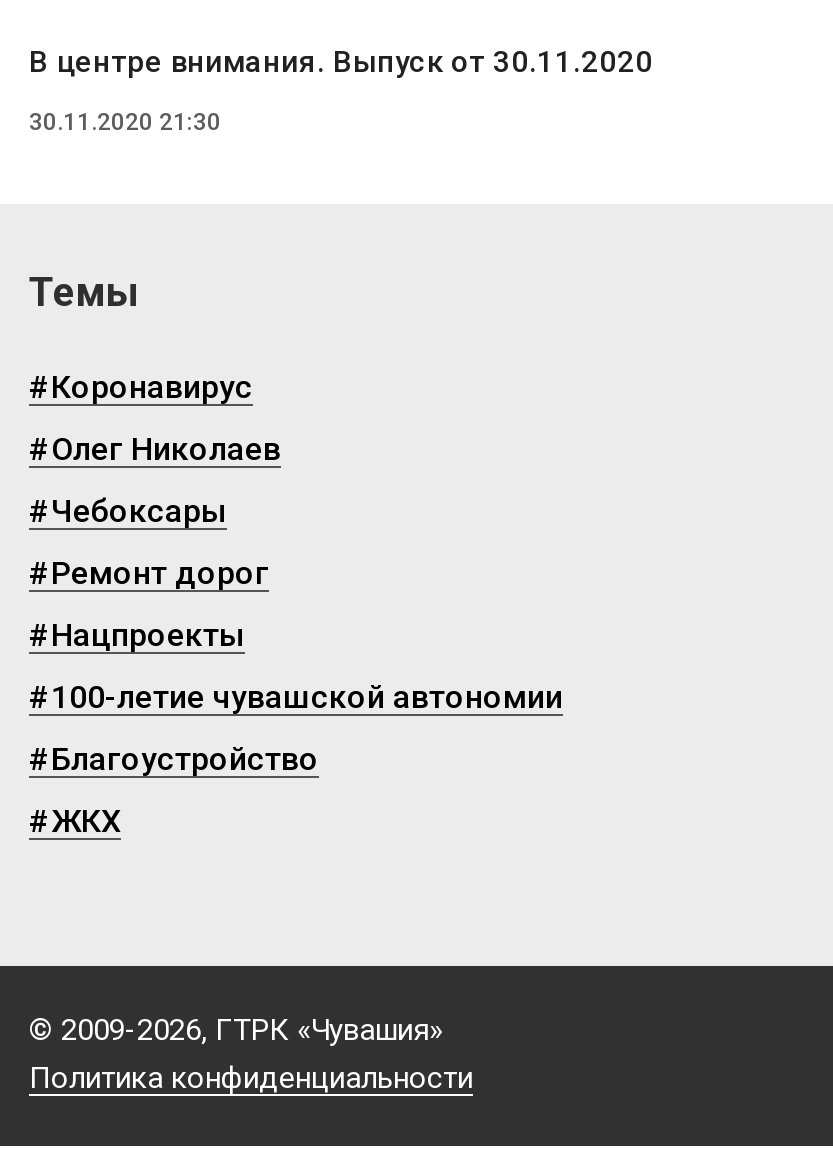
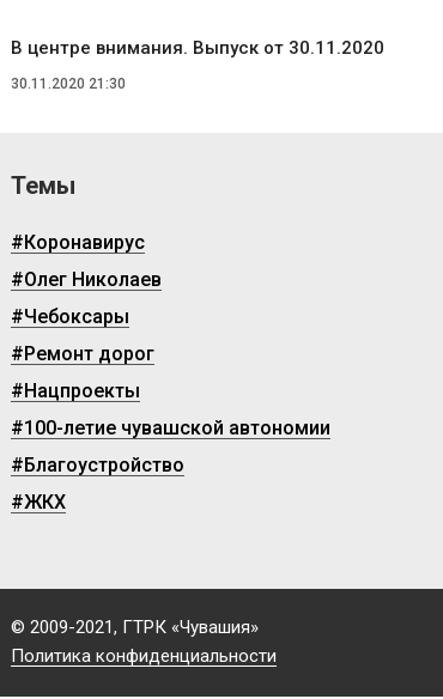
[29,1012,443,1048] © 2009-2026, ГТРК «Чувашия» -> [11,617,259,638] © 2009-2021, ГТРК «Чувашия»

